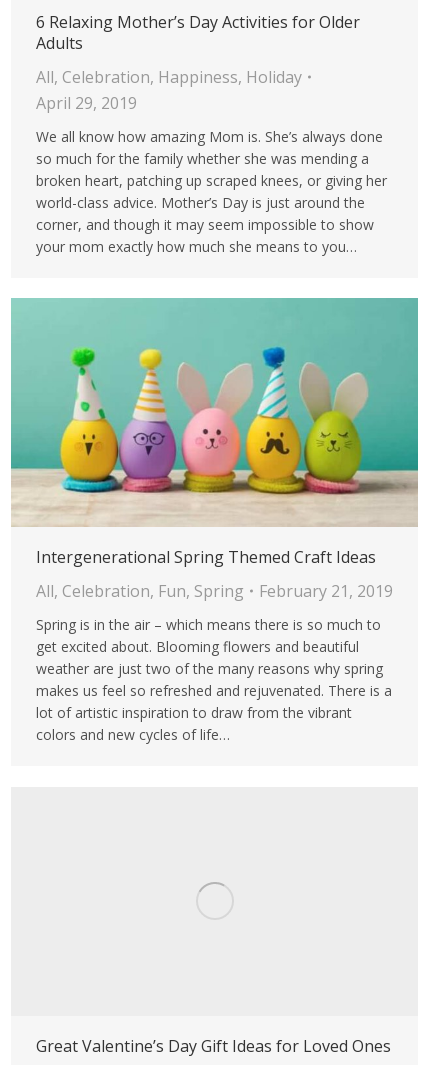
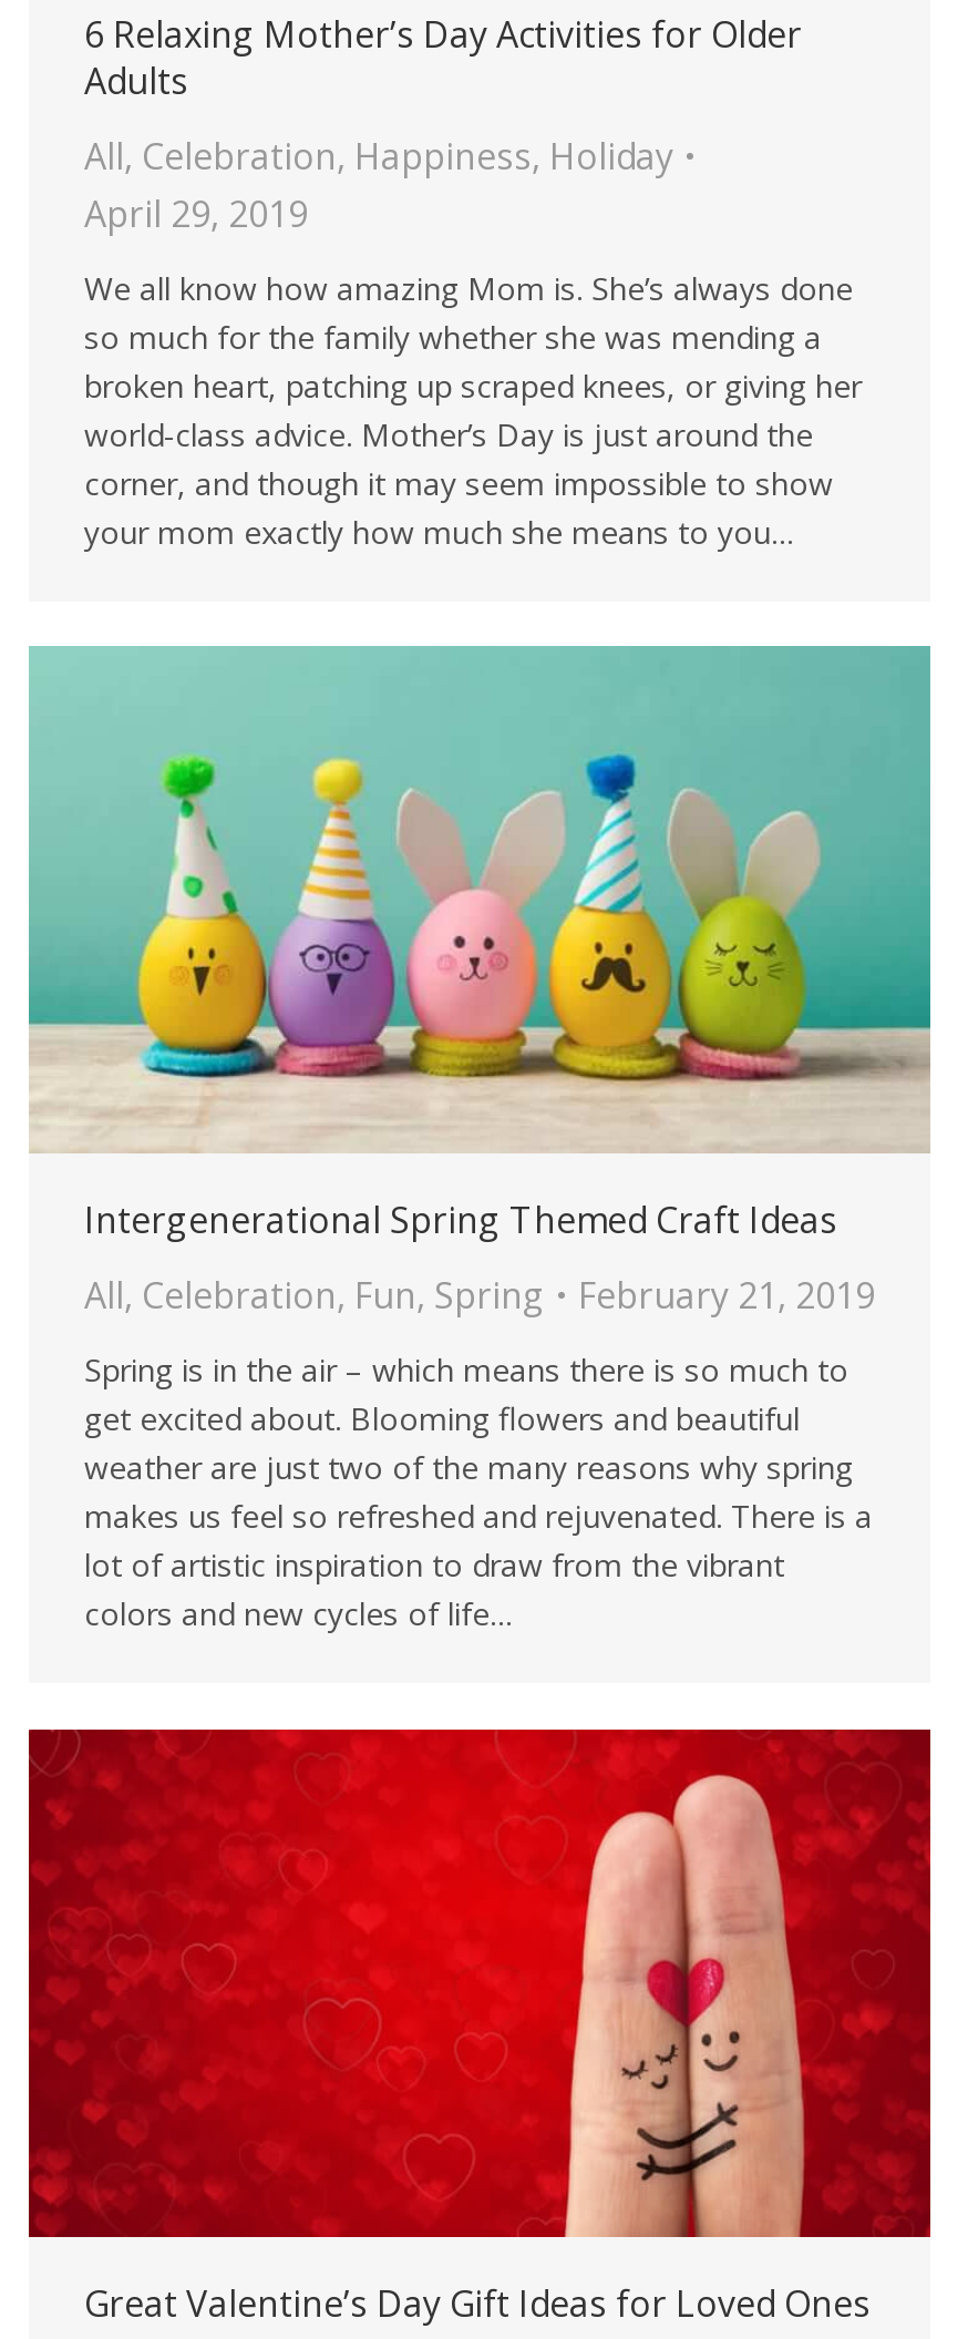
none -> [27,1727,933,2239] [image]

